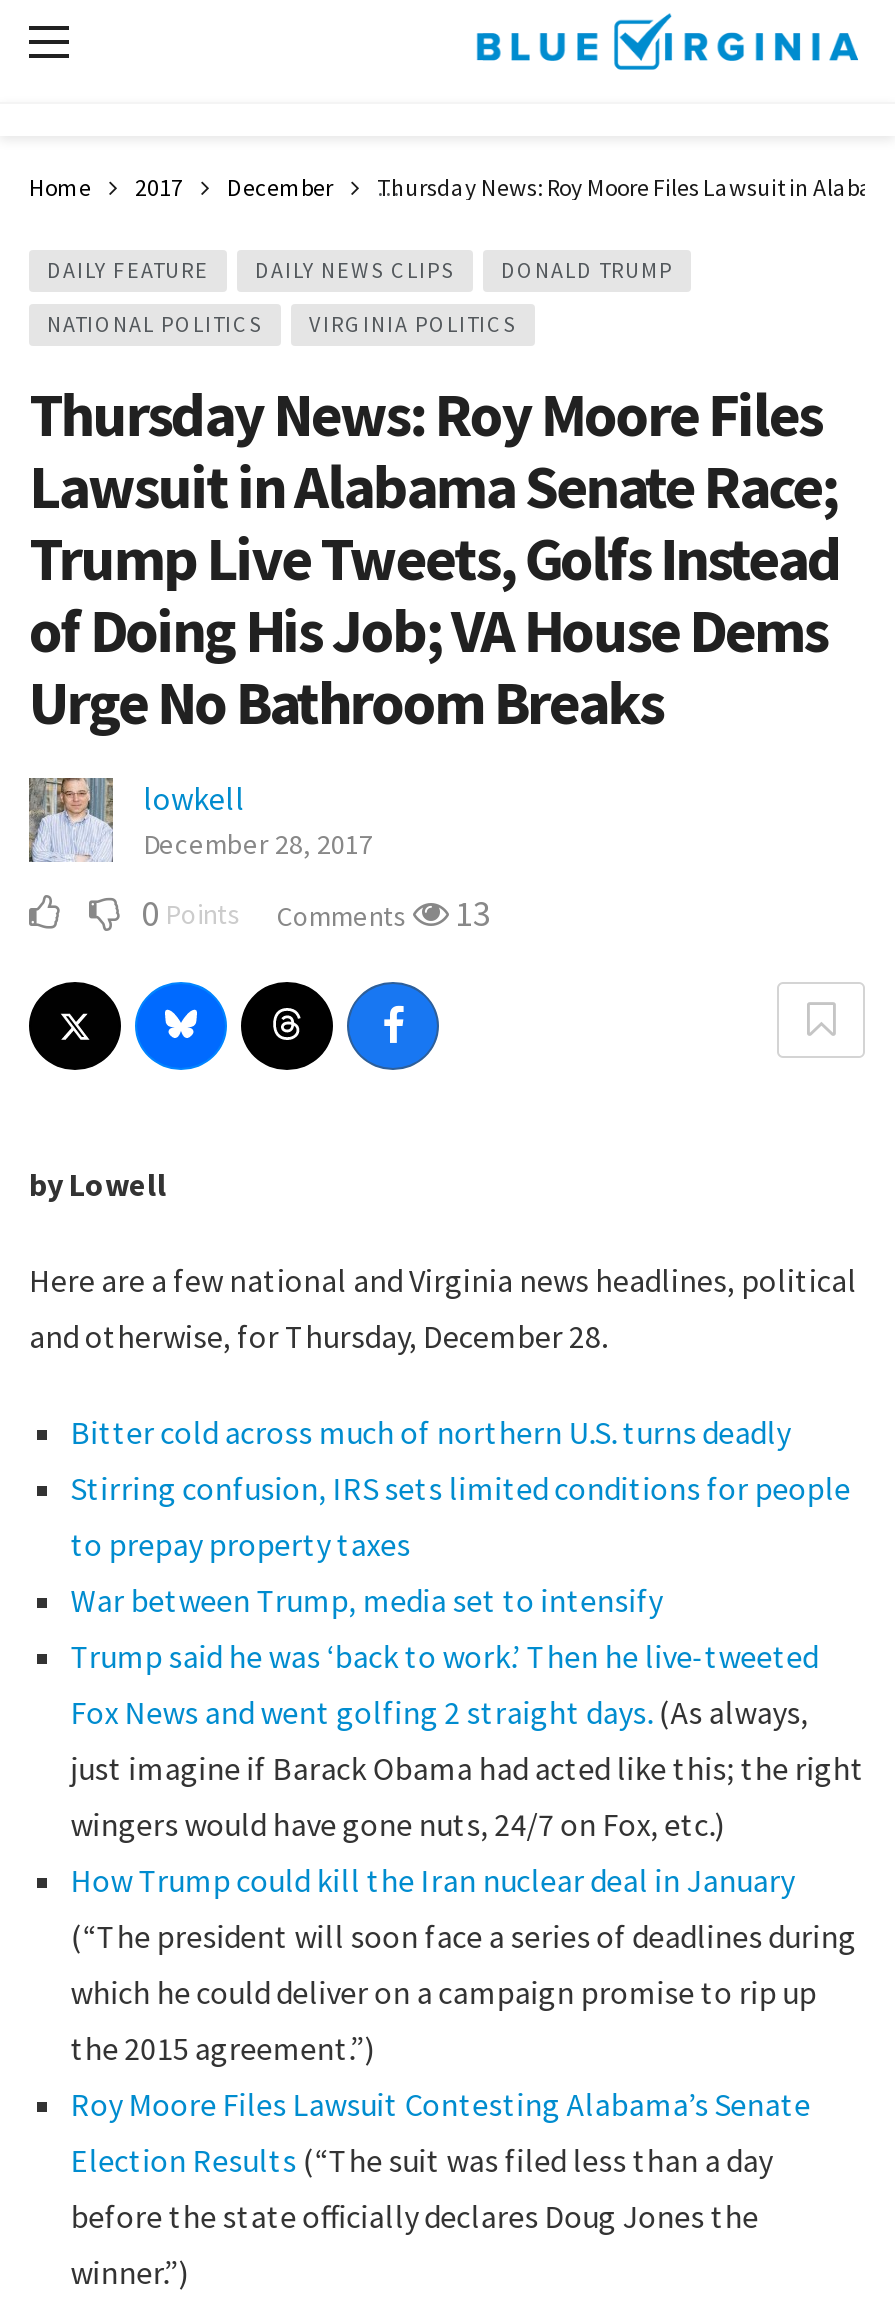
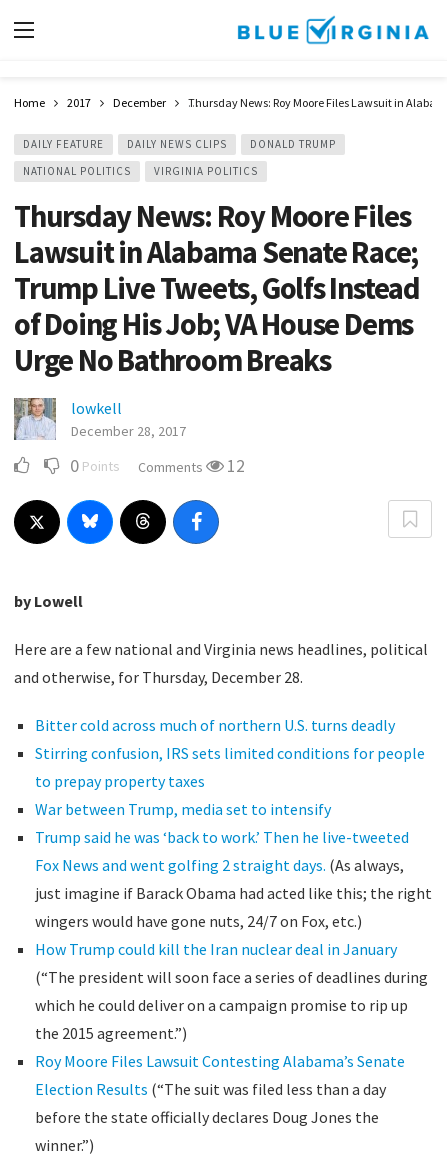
[141,890,491,936] 0 Points Comments 13 -> [70,454,245,477] 0 Points Comments 12

